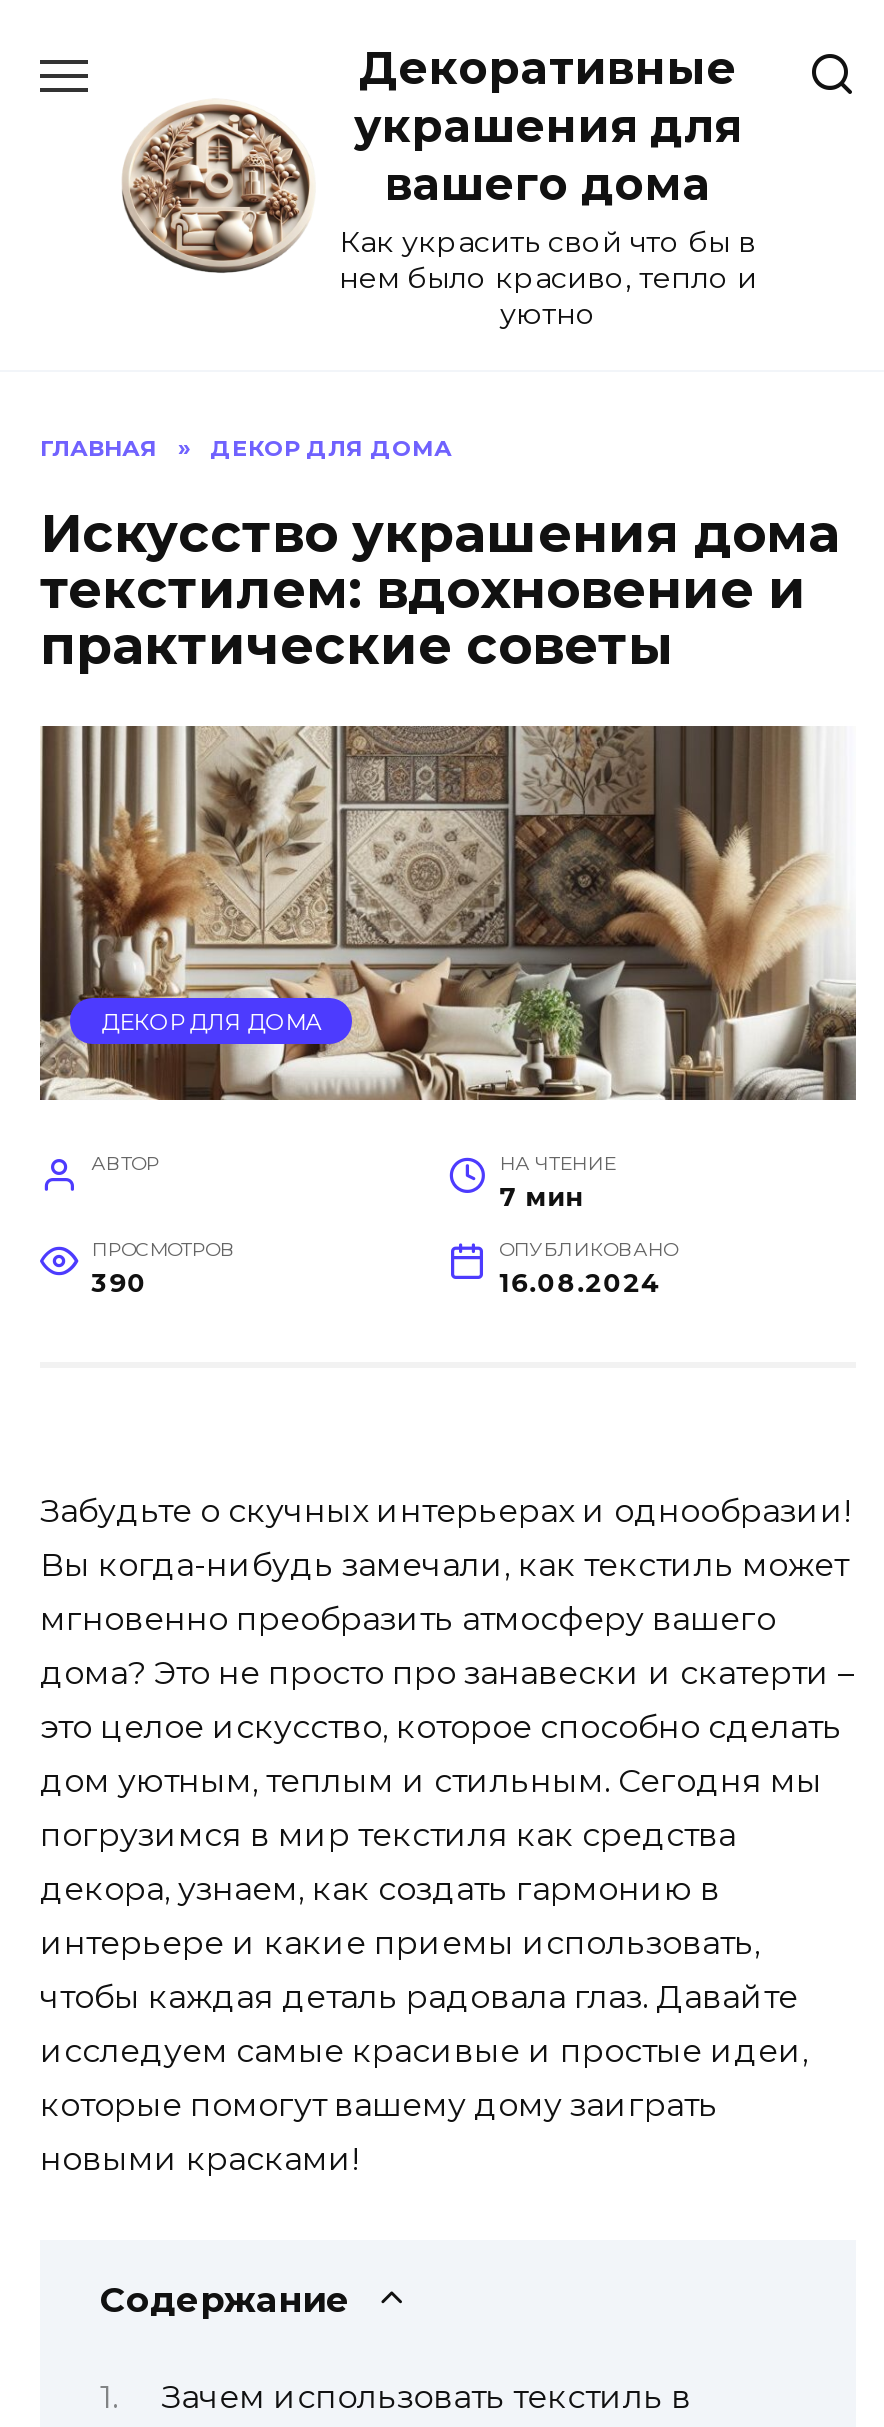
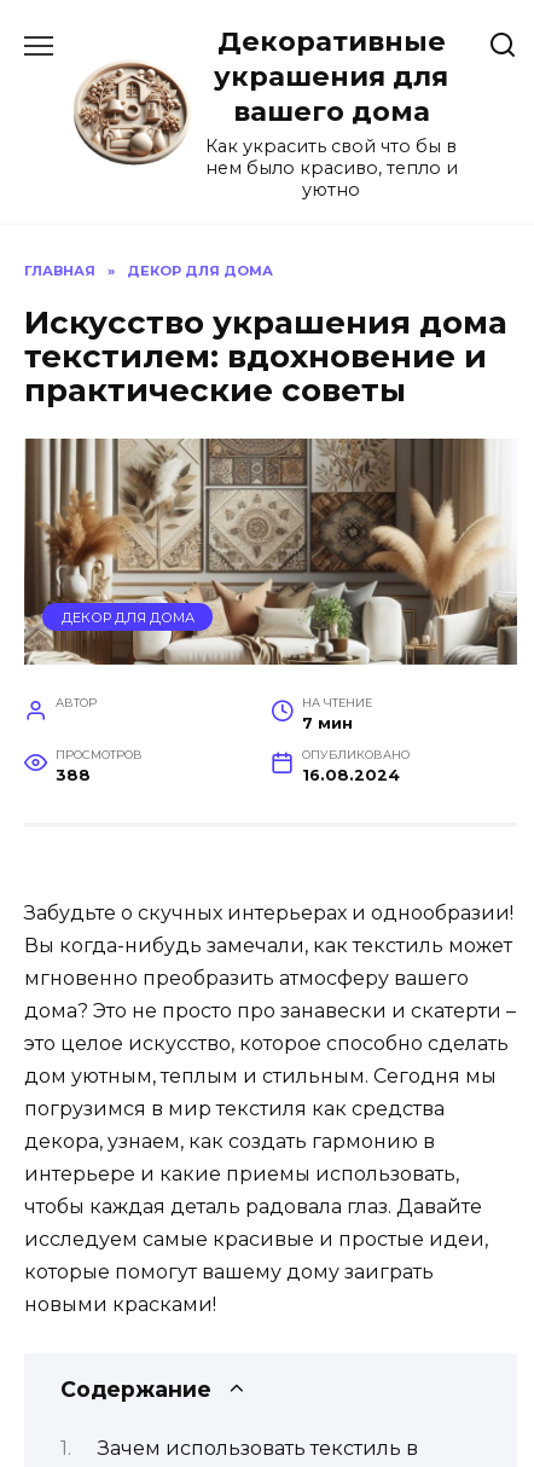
[91,1269,147,1299] 390 -> [55,767,90,785] 388

